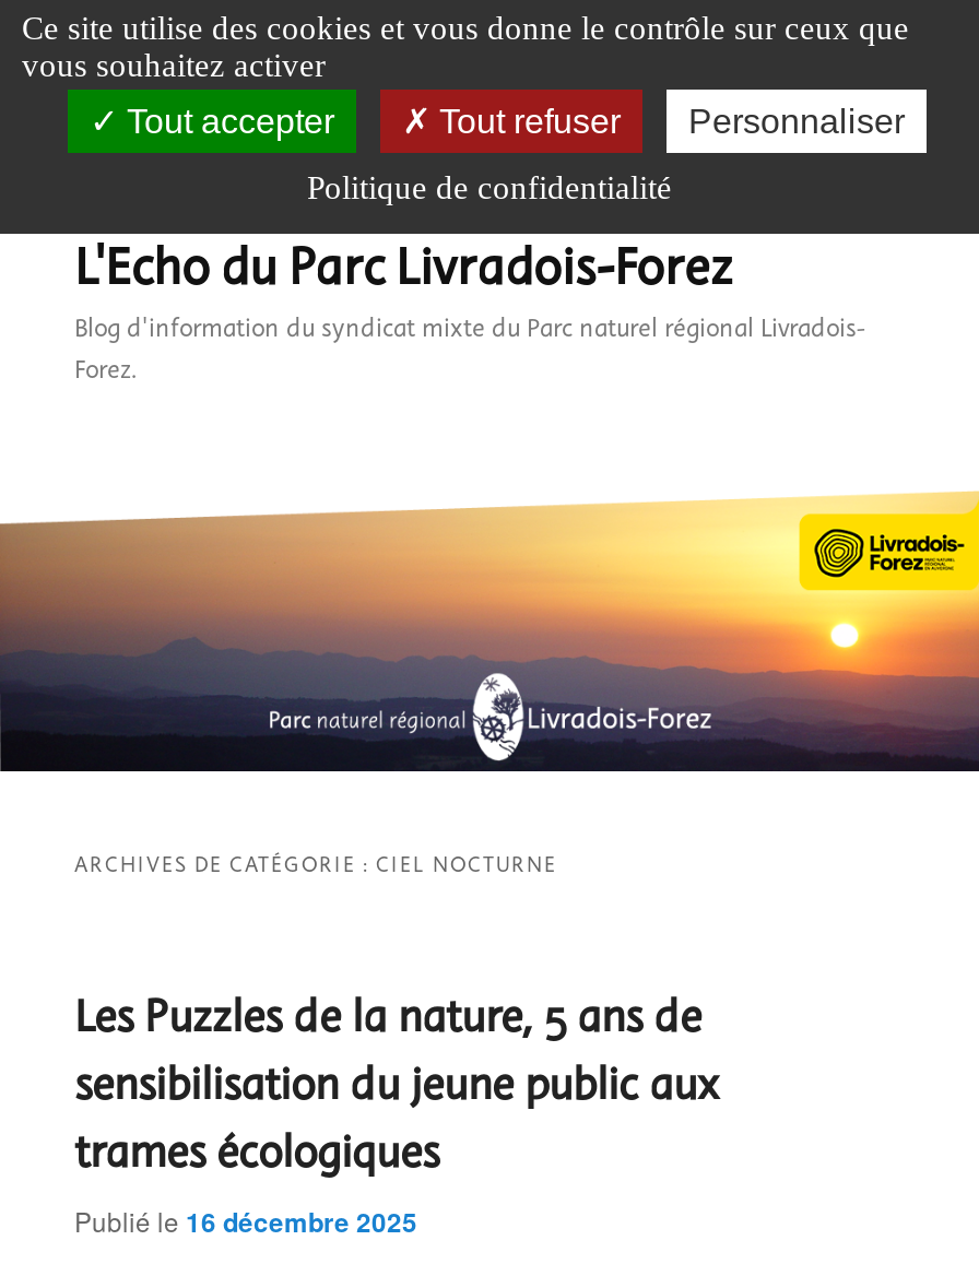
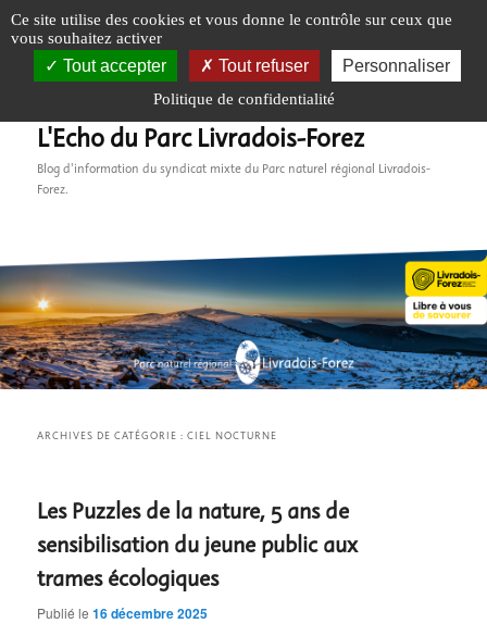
[7,489,972,773] [image] -> [3,249,484,390] [image]

